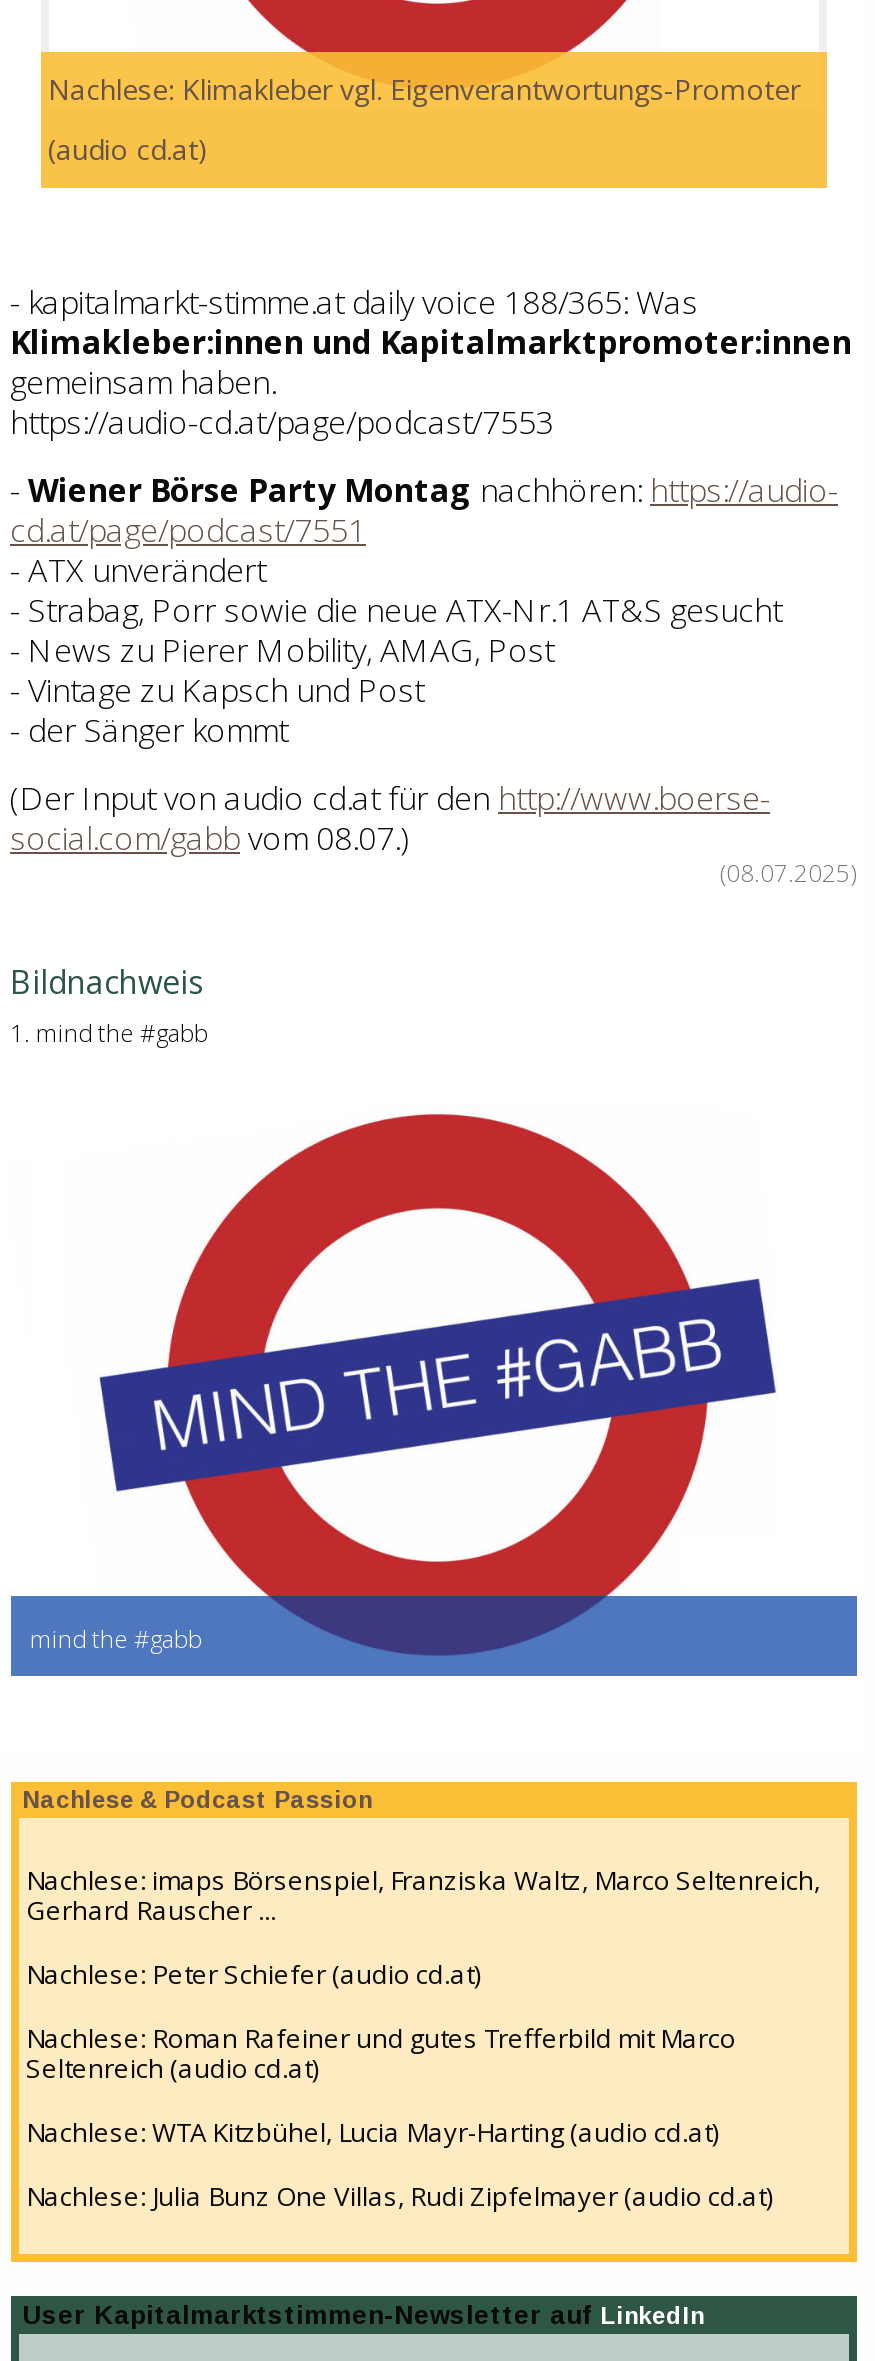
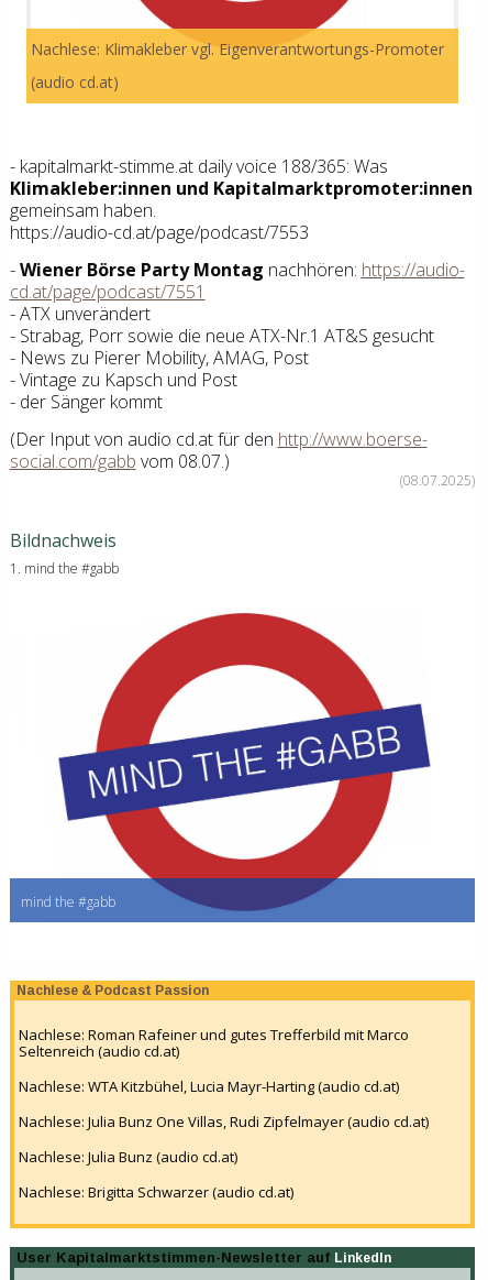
[26,1863,820,1993] Nachlese: imaps Börsenspiel, Franziska Waltz, Marco Seltenreich, | Gerhard Rauscher ... | Nachlese: Peter Schiefer (audio cd.at) -> none
moved [26,2021,772,2215] -> [18,1025,428,1132]: Nachlese: Roman Rafeiner und gutes Trefferbild mit Marco | Seltenreich (audio cd.at) | Nachlese: WTA Kitzbühel, Lucia Mayr-Harting (audio cd.at) | Nachlese: Julia Bunz One Villas, Rudi Zipfelmayer (audio cd.at)
none -> [18,1147,293,1202] Nachlese: Julia Bunz (audio cd.at) | Nachlese: Brigitta Schwarzer (audio cd.at)

